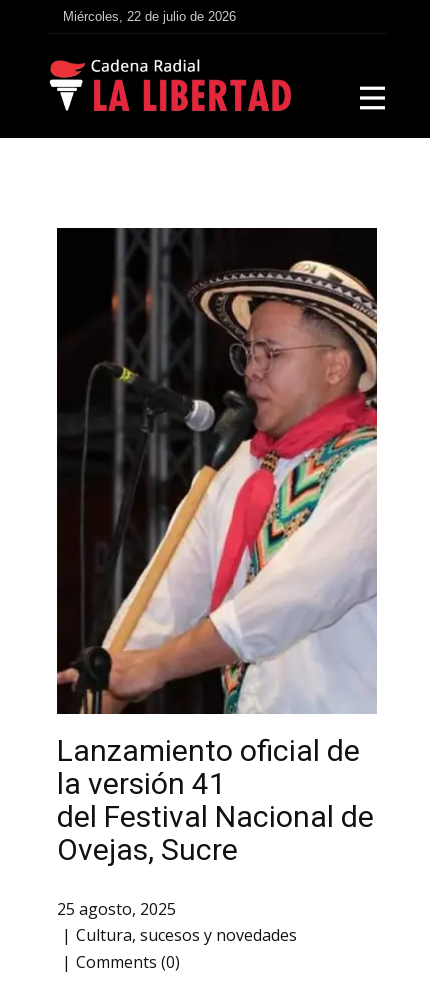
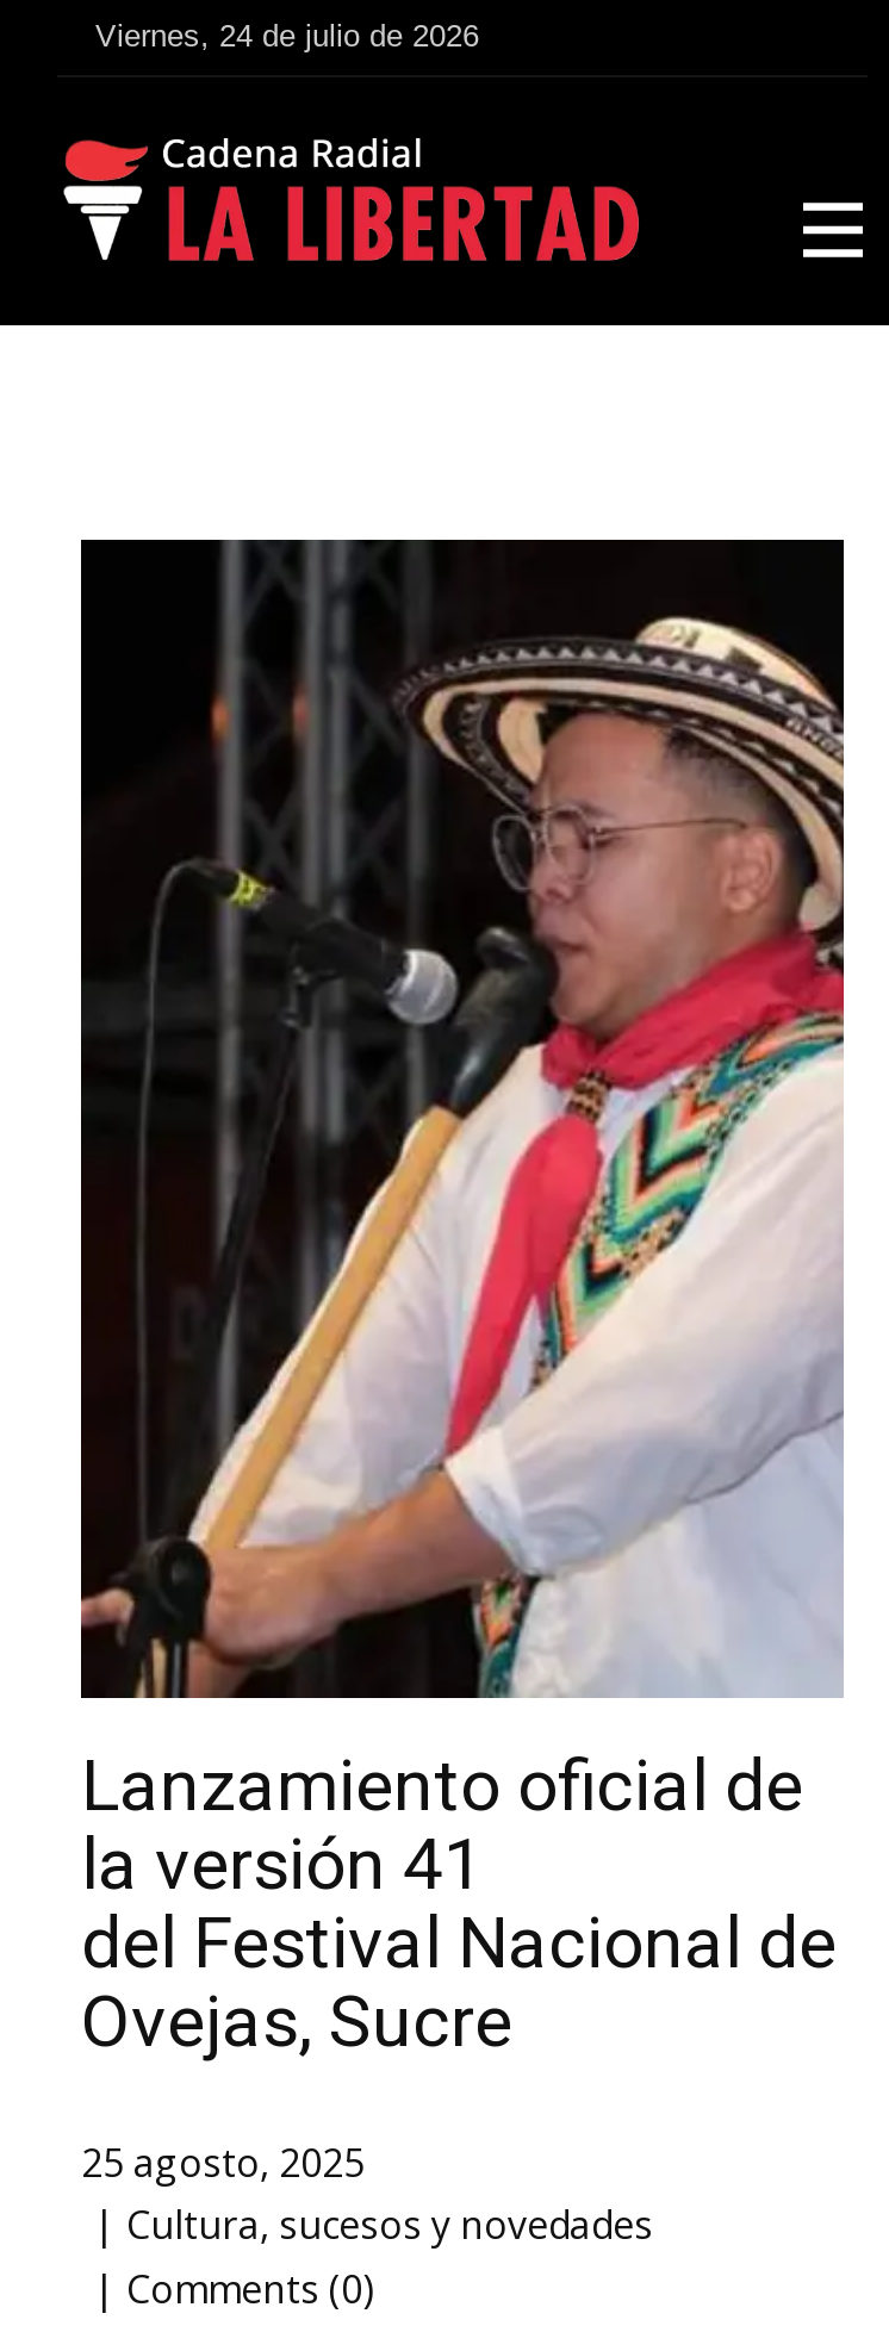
[63,8,236,23] Miércoles, 22 de julio de 2026 -> [95,17,479,52] Viernes, 24 de julio de 2026

